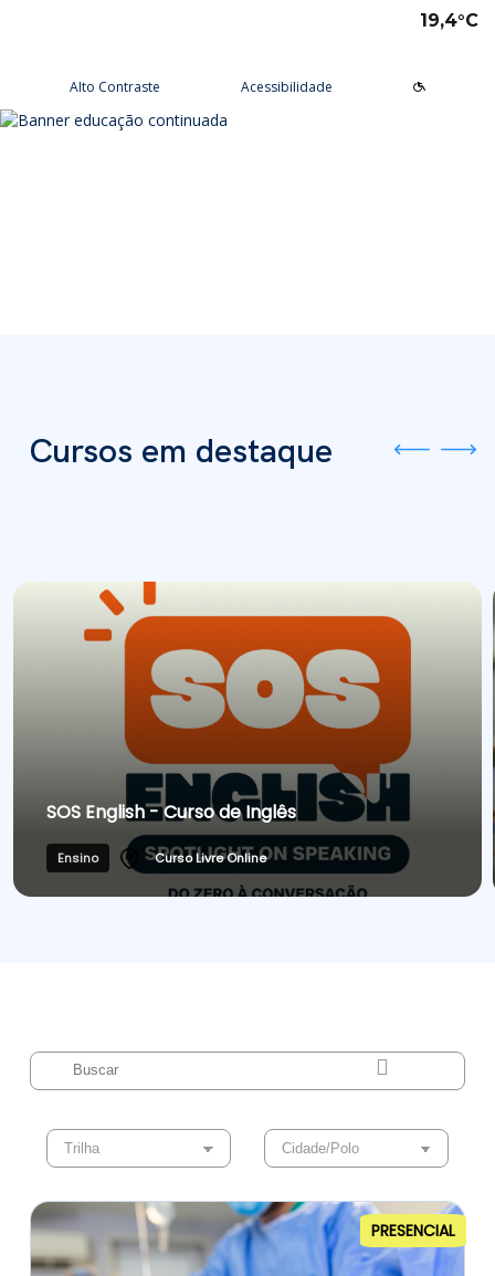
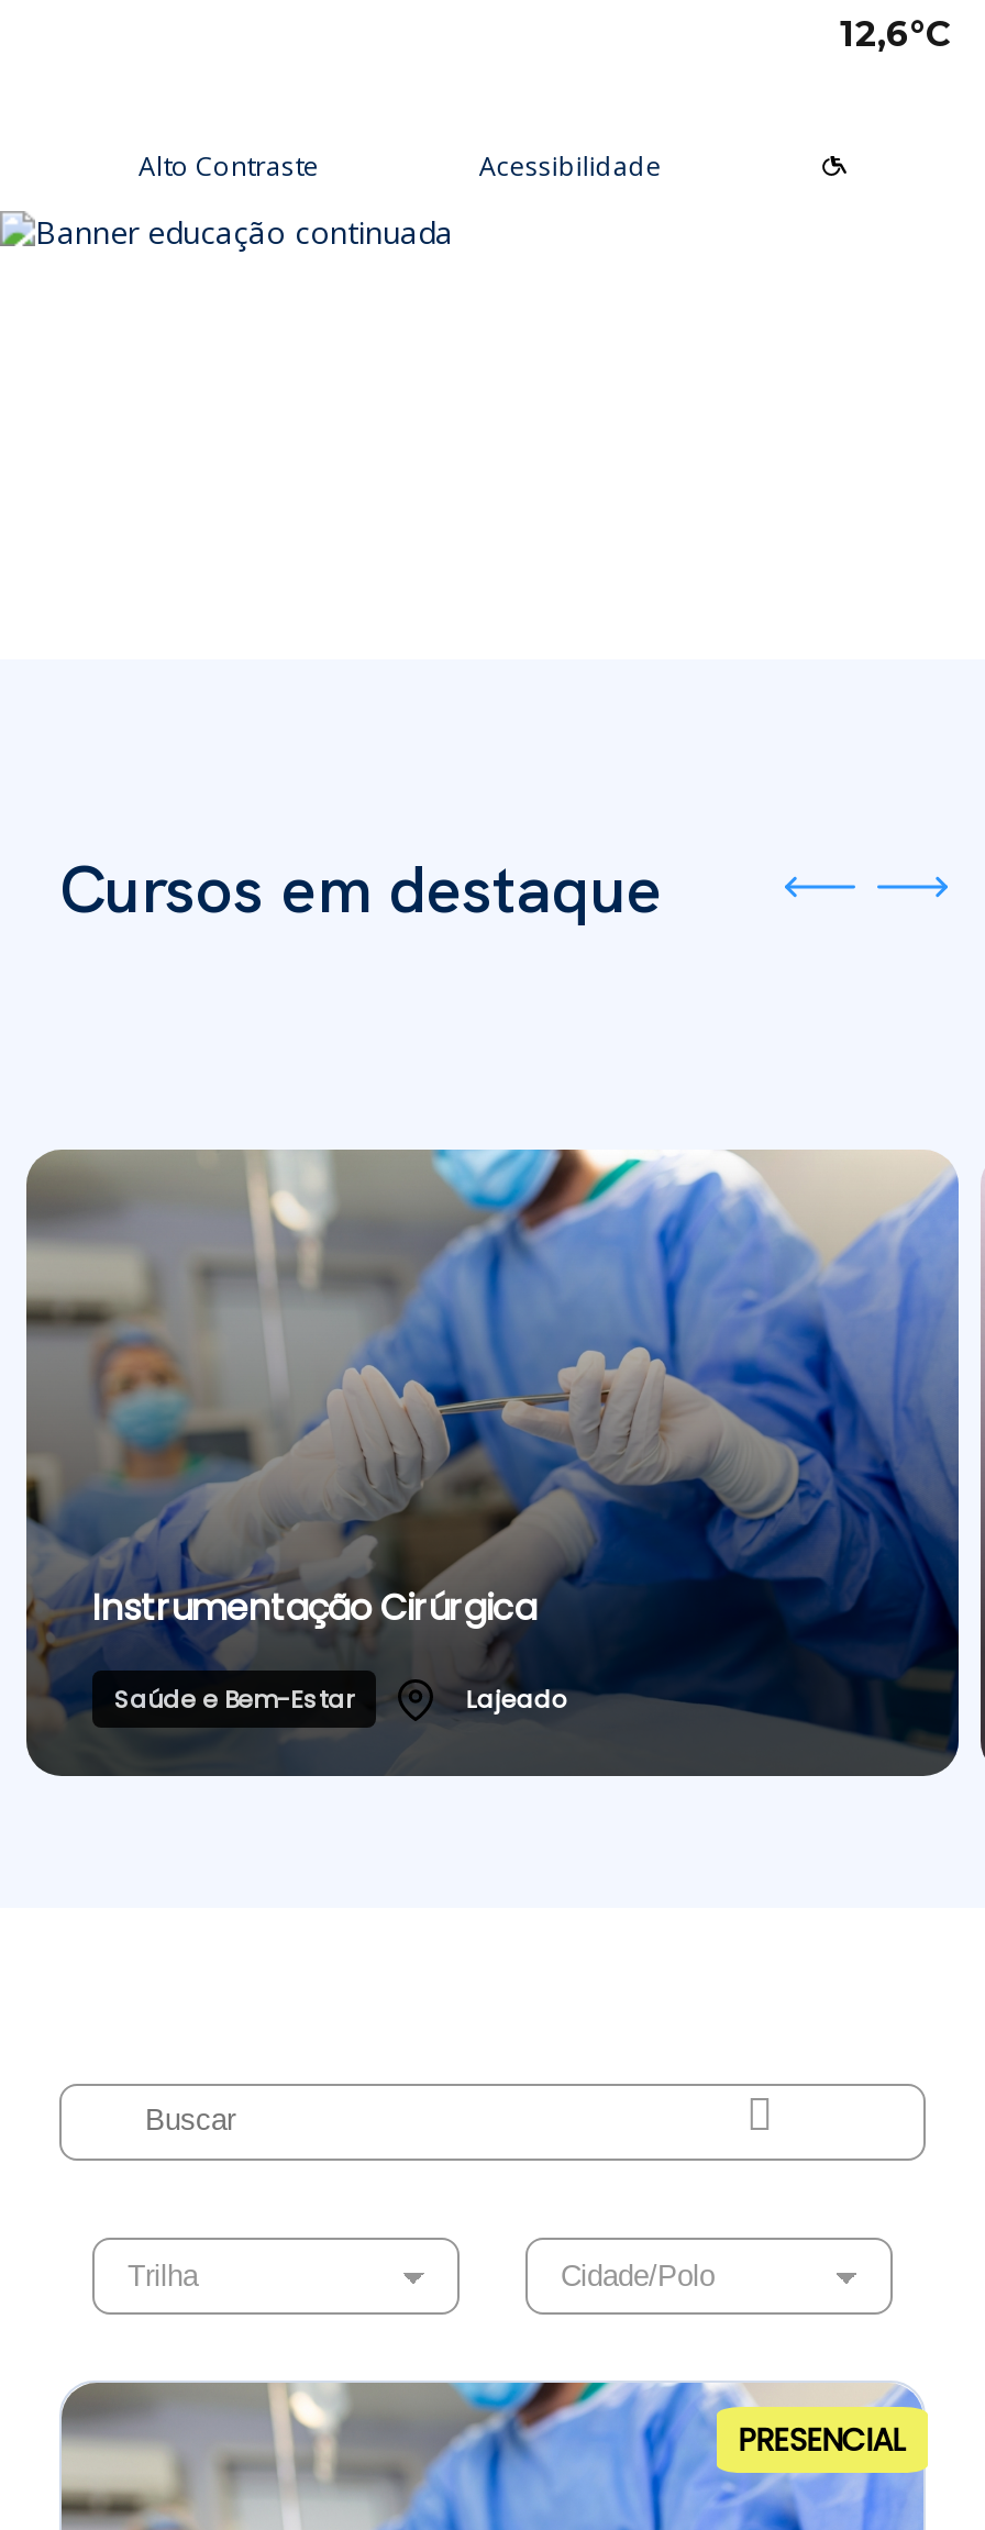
[420,10,478,31] 19,4°C -> [840,13,952,55] 12,6°C
[13,581,482,896] [image] | SOS English - Curso de Inglês -> [26,1147,959,1776] [image] | Instrumentação Cirúrgica
[57,849,266,867] Ensino | Curso Livre Online -> [114,1682,567,1717] Saúde e Bem-Estar | Lajeado

